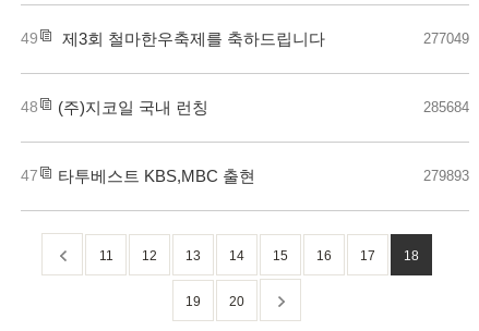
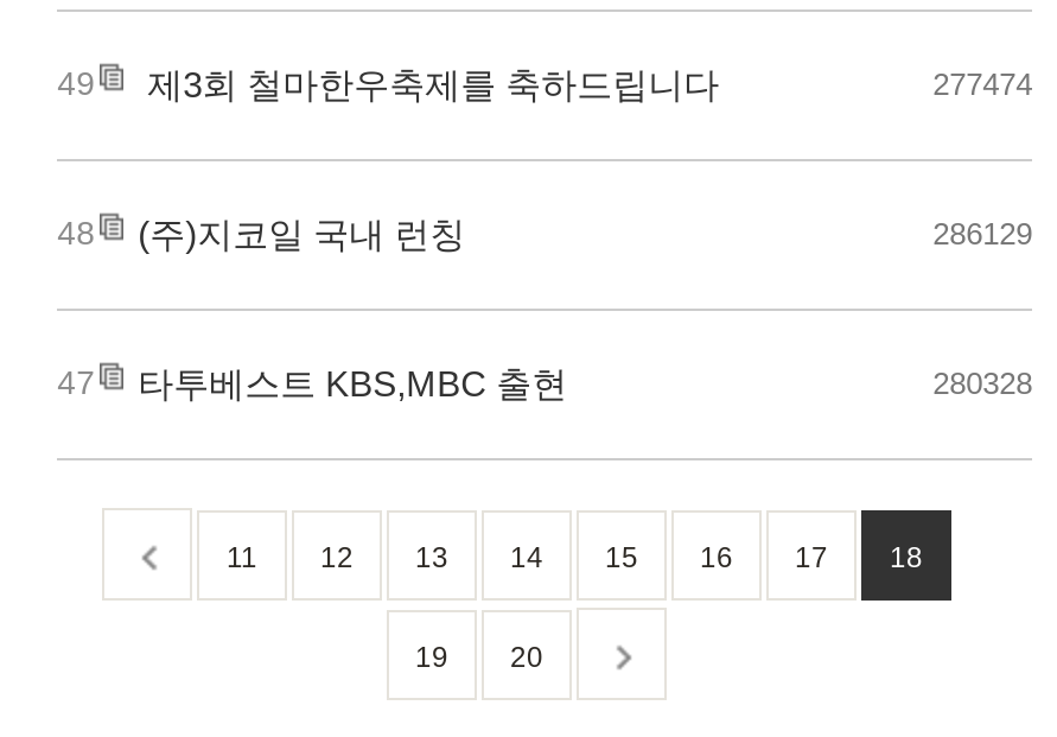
[423,30,469,47] 277049 -> [933,66,1032,102] 277474
[423,99,469,115] 285684 -> [933,216,1032,252] 286129
[423,168,469,184] 279893 -> [933,366,1032,401] 280328

